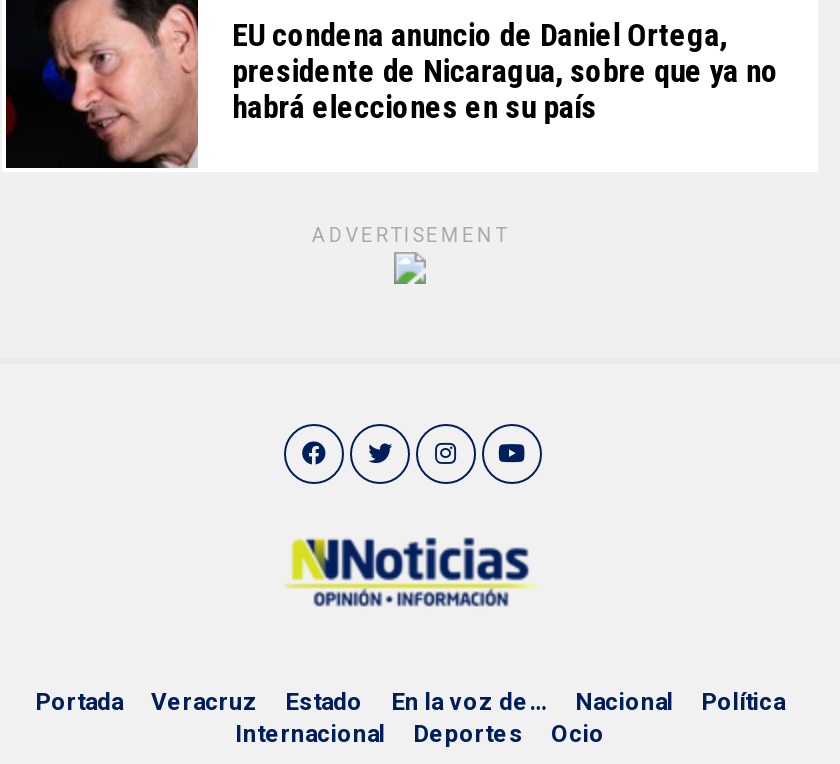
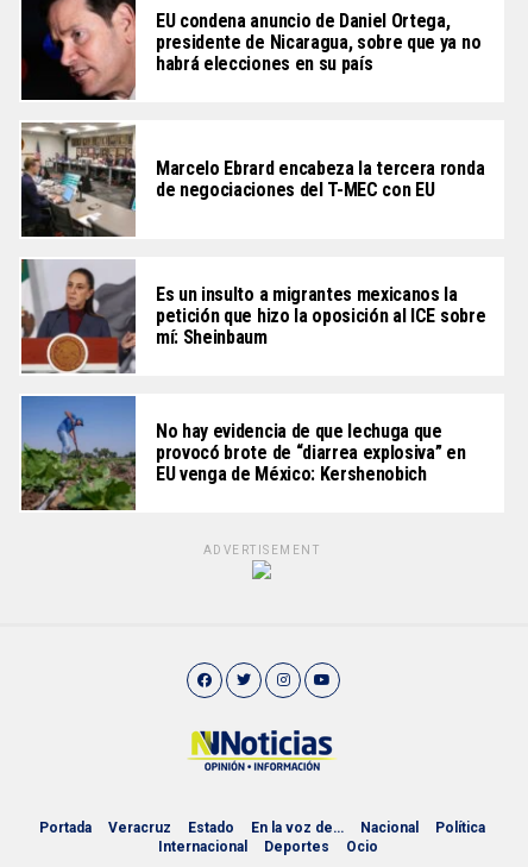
none -> [20,122,484,238] [image] | Marcelo Ebrard encabeza la tercera ronda | de negociaciones del T-MEC con EU
none -> [20,258,485,375] [image] | Es un insulto a migrantes mexicanos la | petición que hizo la oposición al ICE sobre | mí: Sheinbaum
none -> [20,395,466,510] [image] | No hay evidencia de que lechuga que | provocó brote de “diarrea explosiva” en | EU venga de México: Kershenobich

